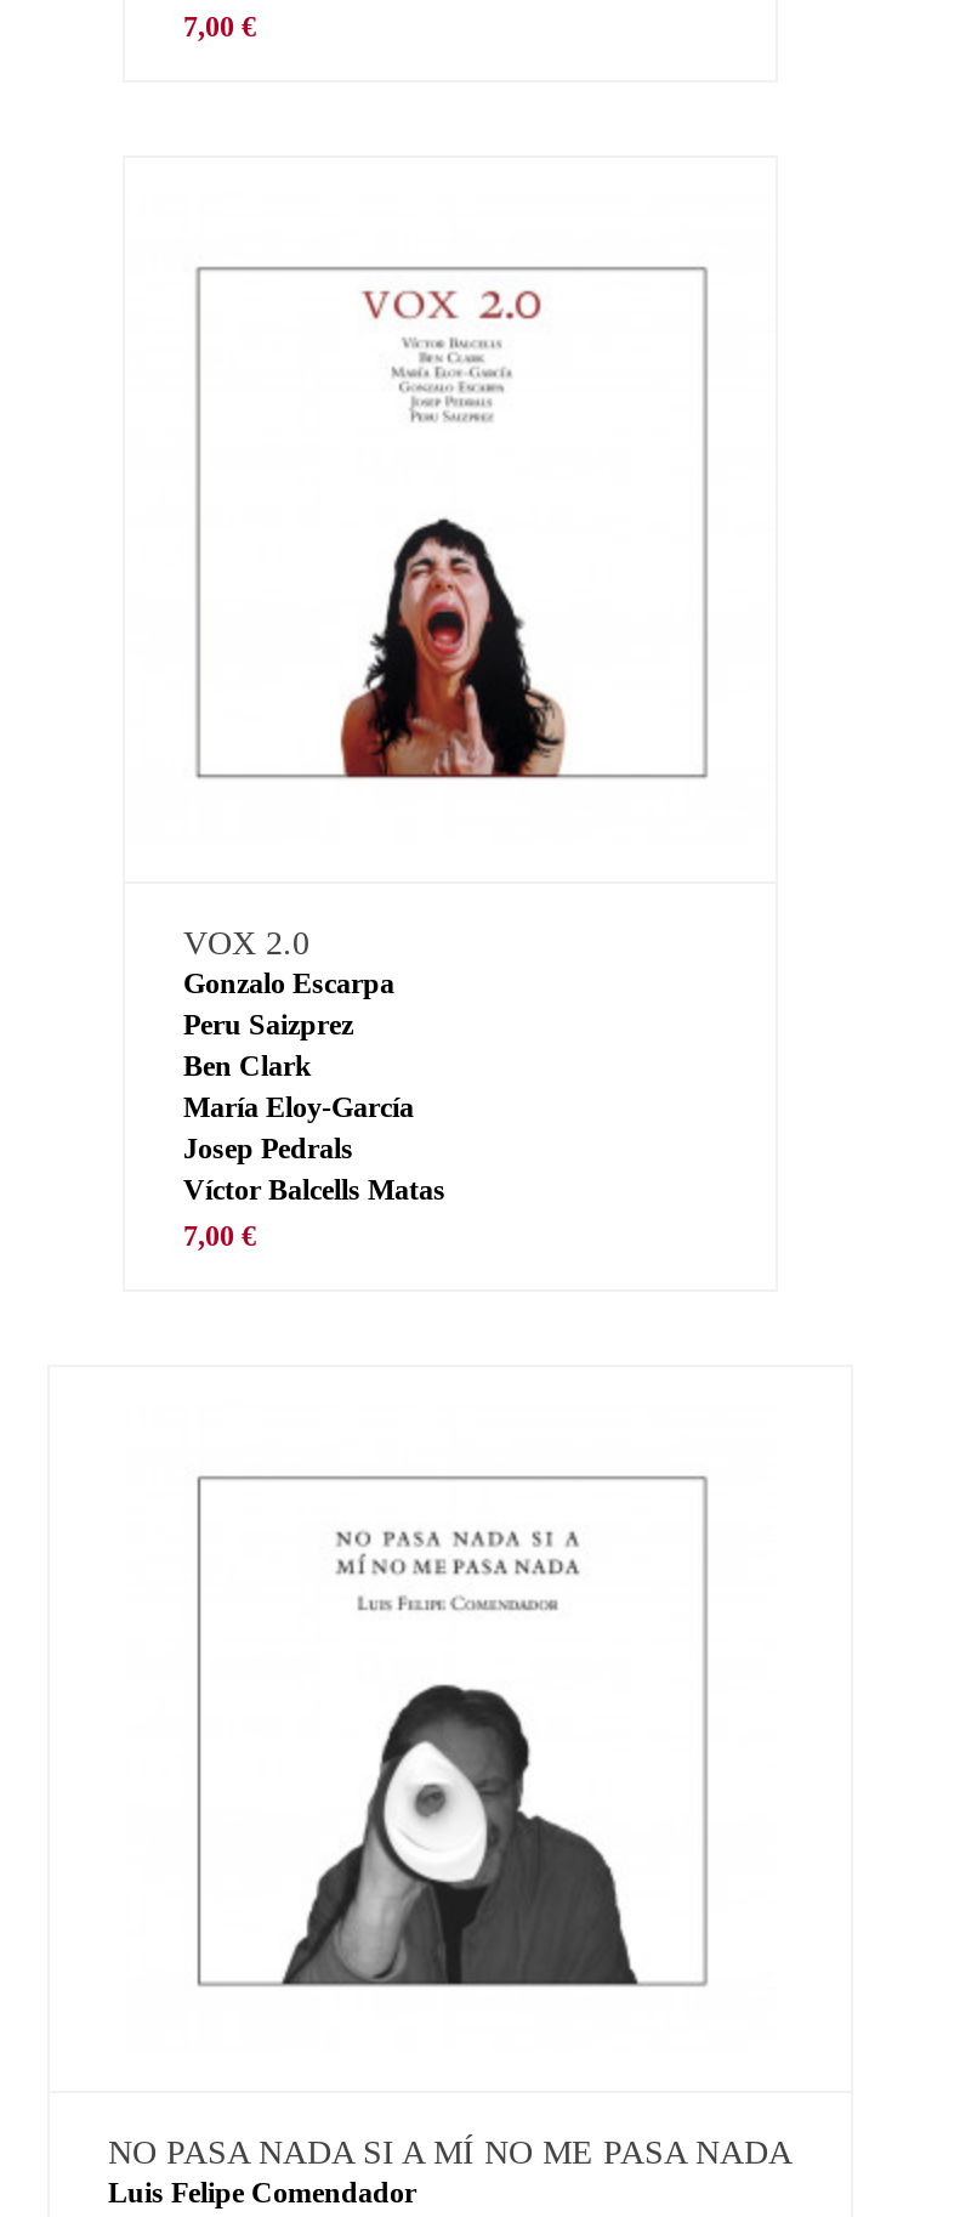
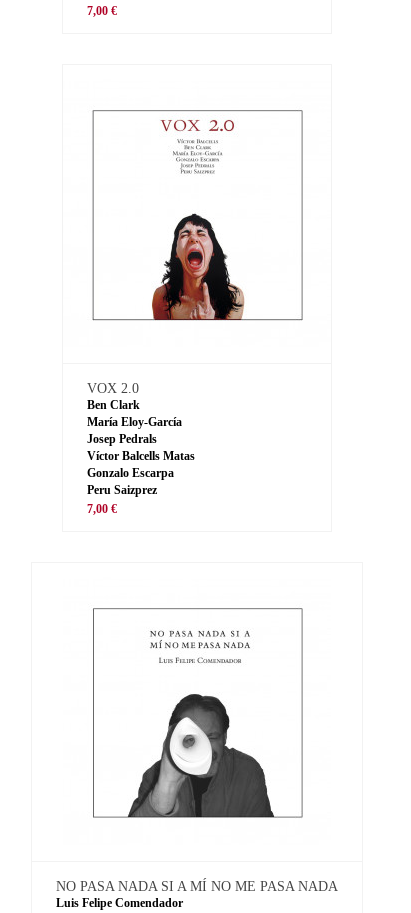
moved [183,966,394,1041] -> [87,466,174,497]: Gonzalo Escarpa | Peru Saizprez
moved [183,1048,445,1206] -> [87,398,195,463]: Ben Clark | María Eloy-García | Josep Pedrals | Víctor Balcells Matas

